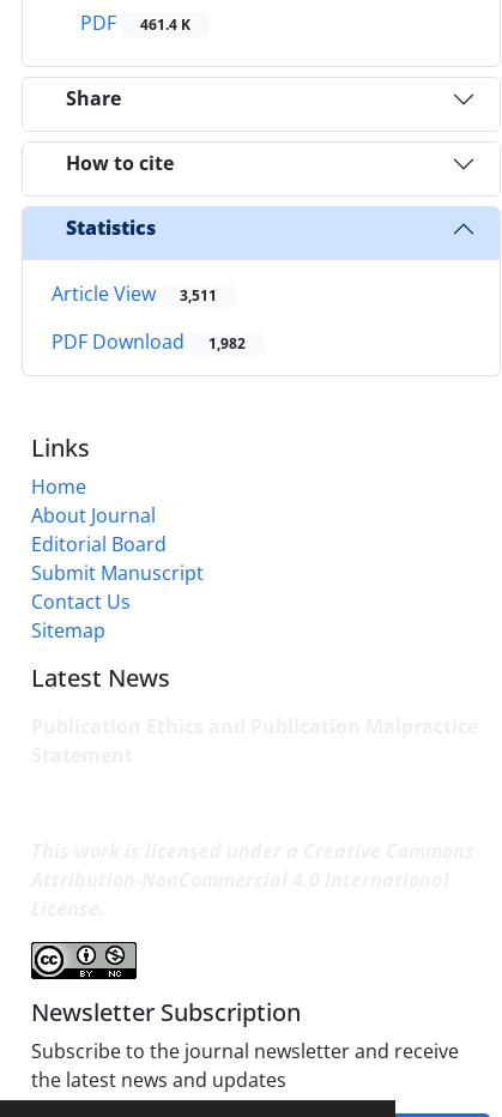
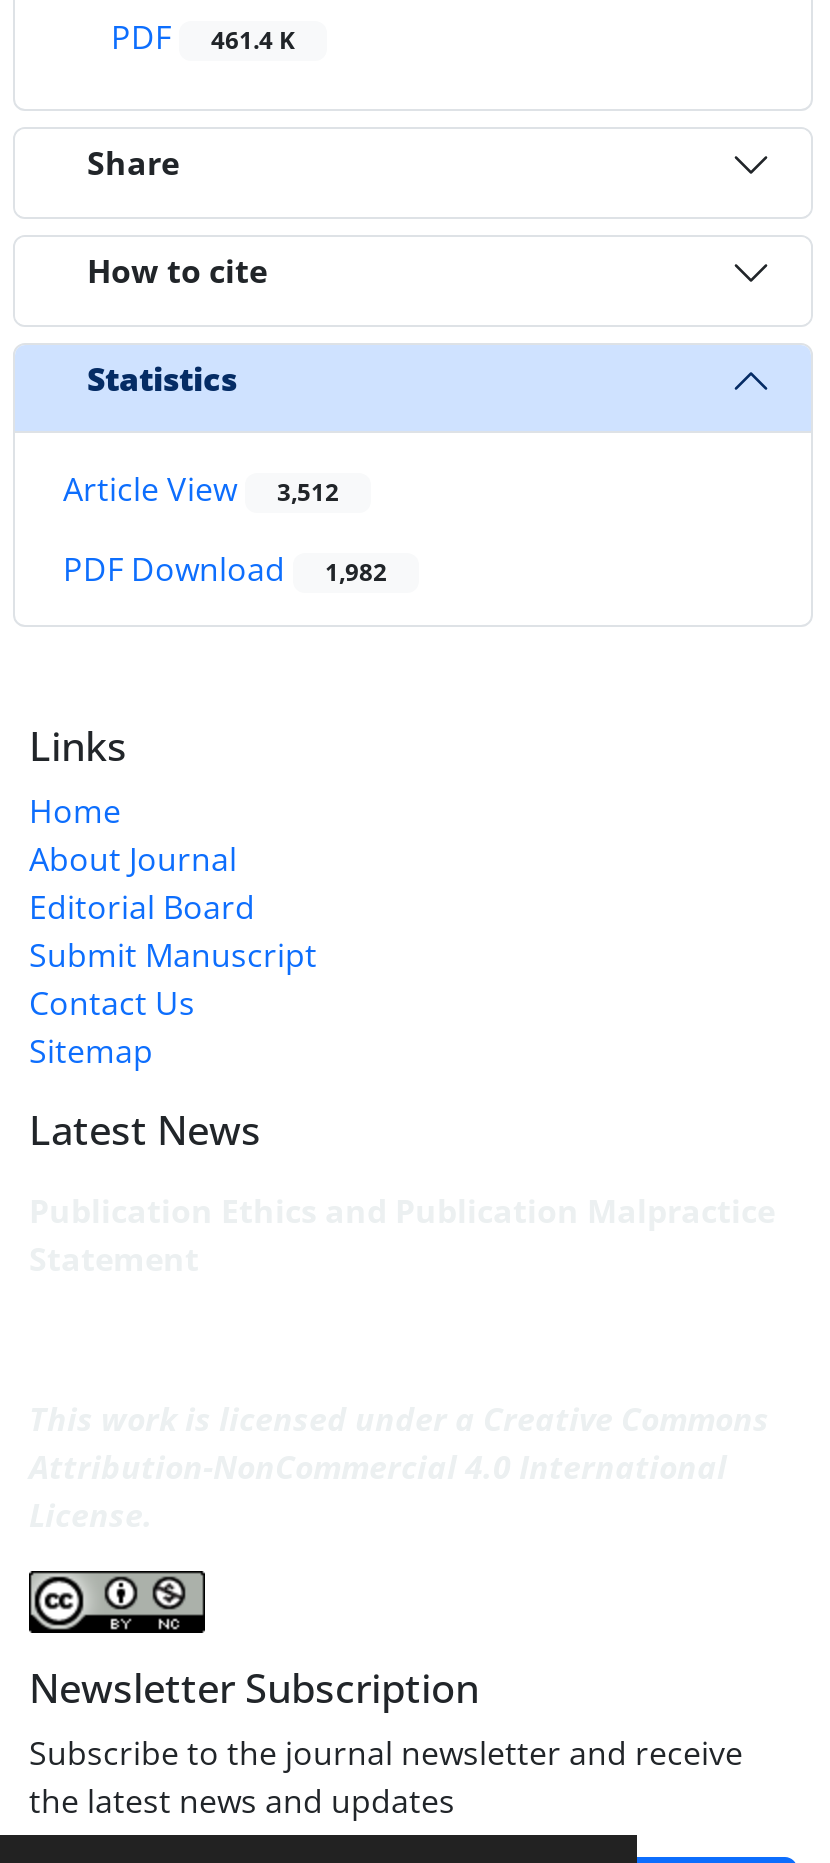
[52,280,217,307] Article View 3,511 -> [63,467,339,511] Article View 3,512

